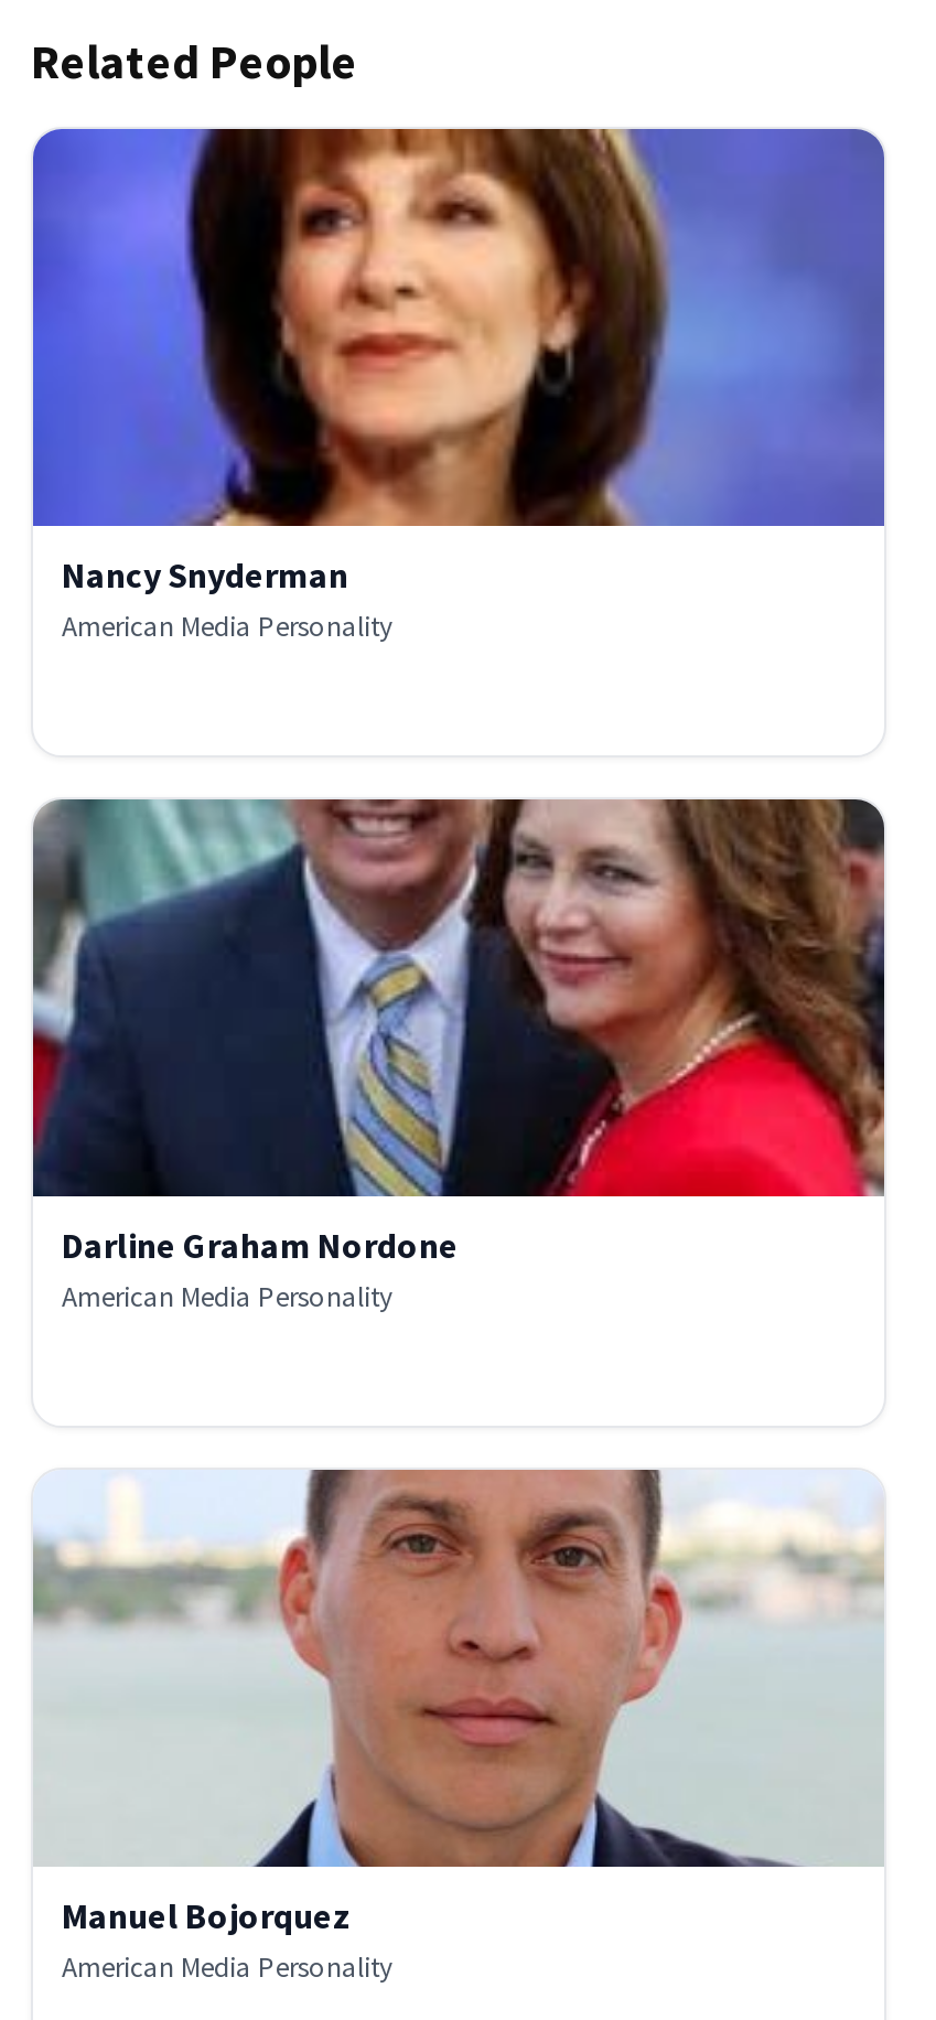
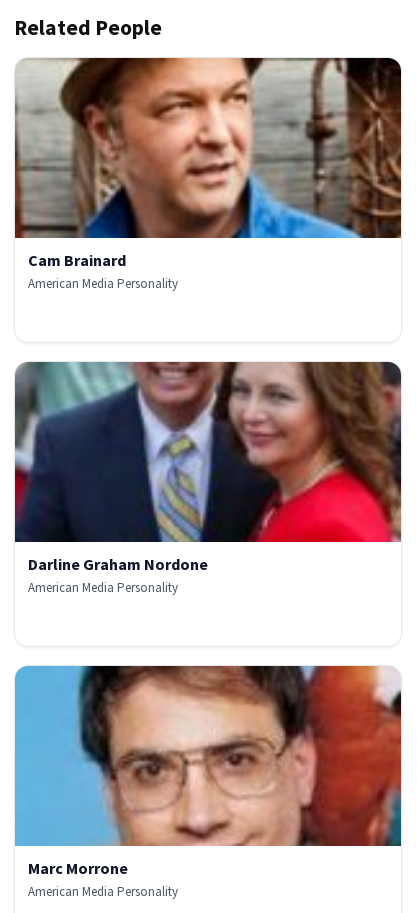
[31,127,886,597] [image] | Nancy Snyderman -> [14,57,402,270] [image] | Cam Brainard
[31,1470,884,1938] [image] | Manuel Bojorquez -> [14,665,402,878] [image] | Marc Morrone

